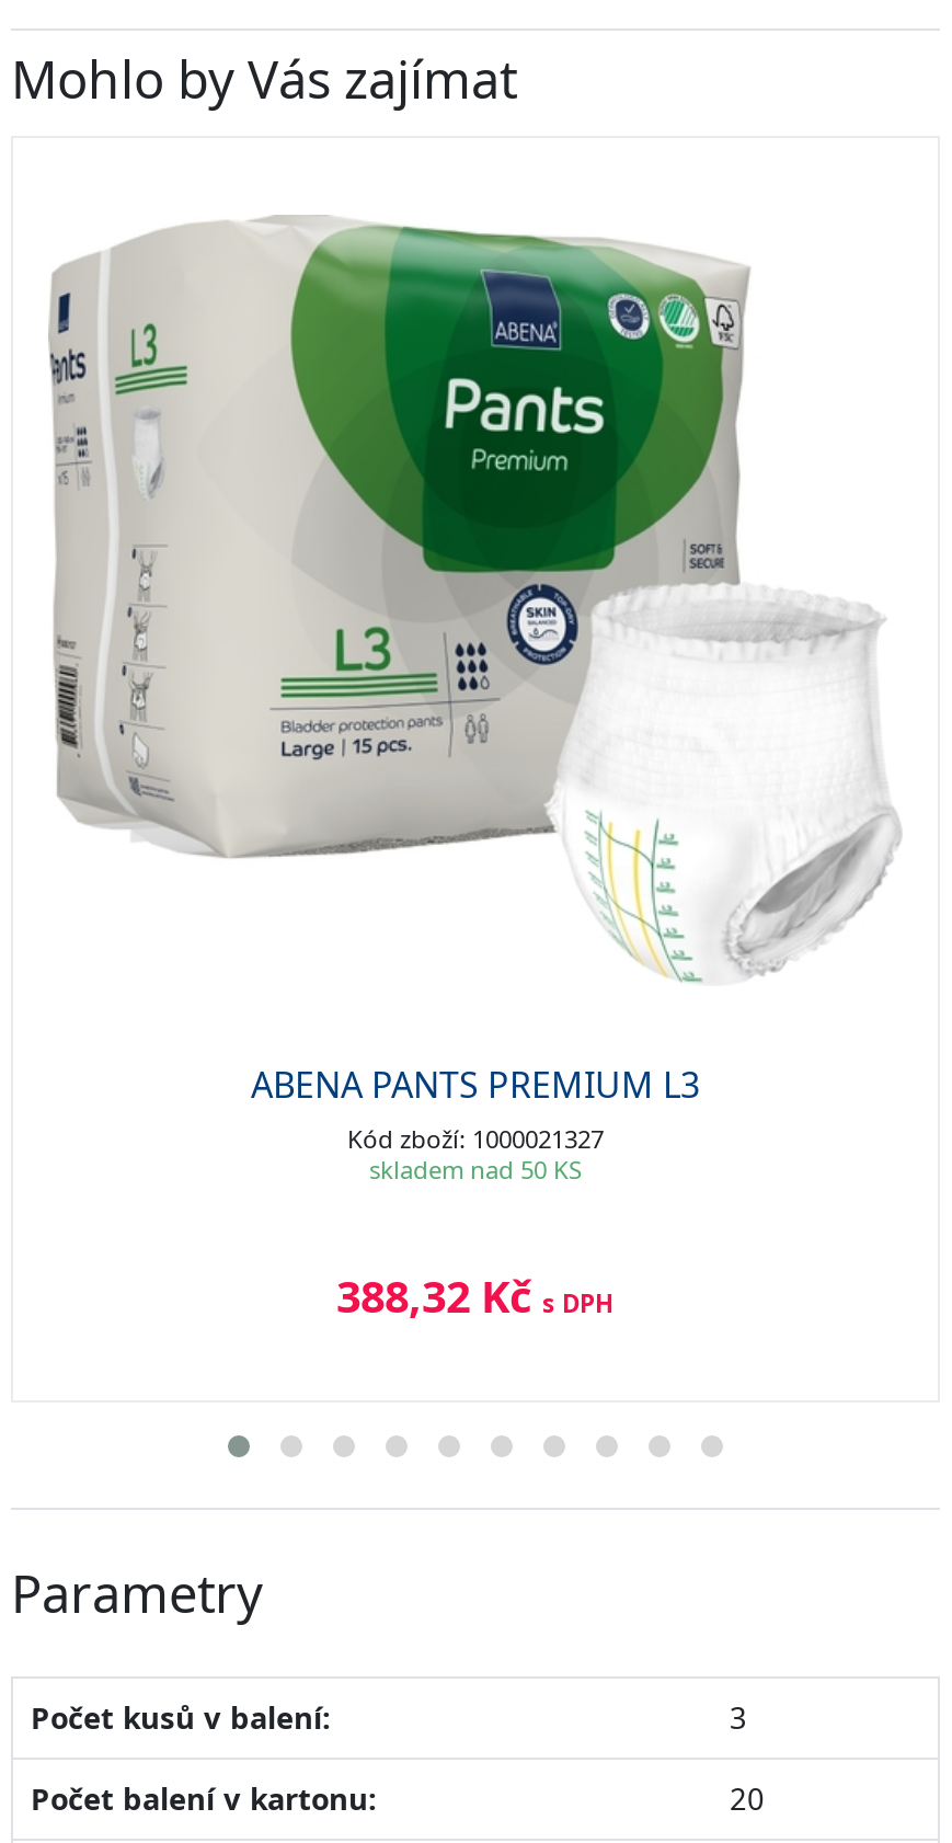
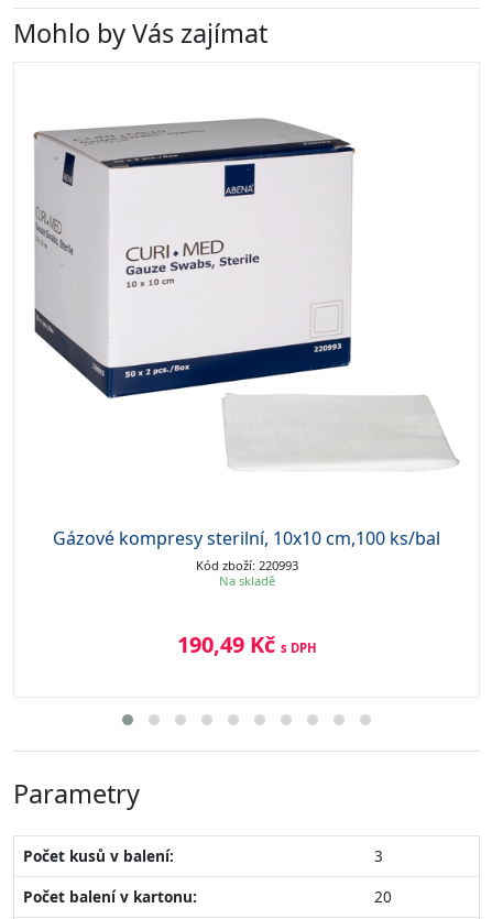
[48,215,901,1185] [image] | ABENA PANTS PREMIUM L3 | Kód zboží: 1000021327 | skladem nad 50 KS -> [33,102,460,589] [image] | Gázové kompresy sterilní, 10x10 cm,100 ks/bal | Kód zboží: 220993 | Na skladě
[336,1266,615,1325] 388,32 Kč s DPH -> [177,629,316,659] 190,49 Kč s DPH

